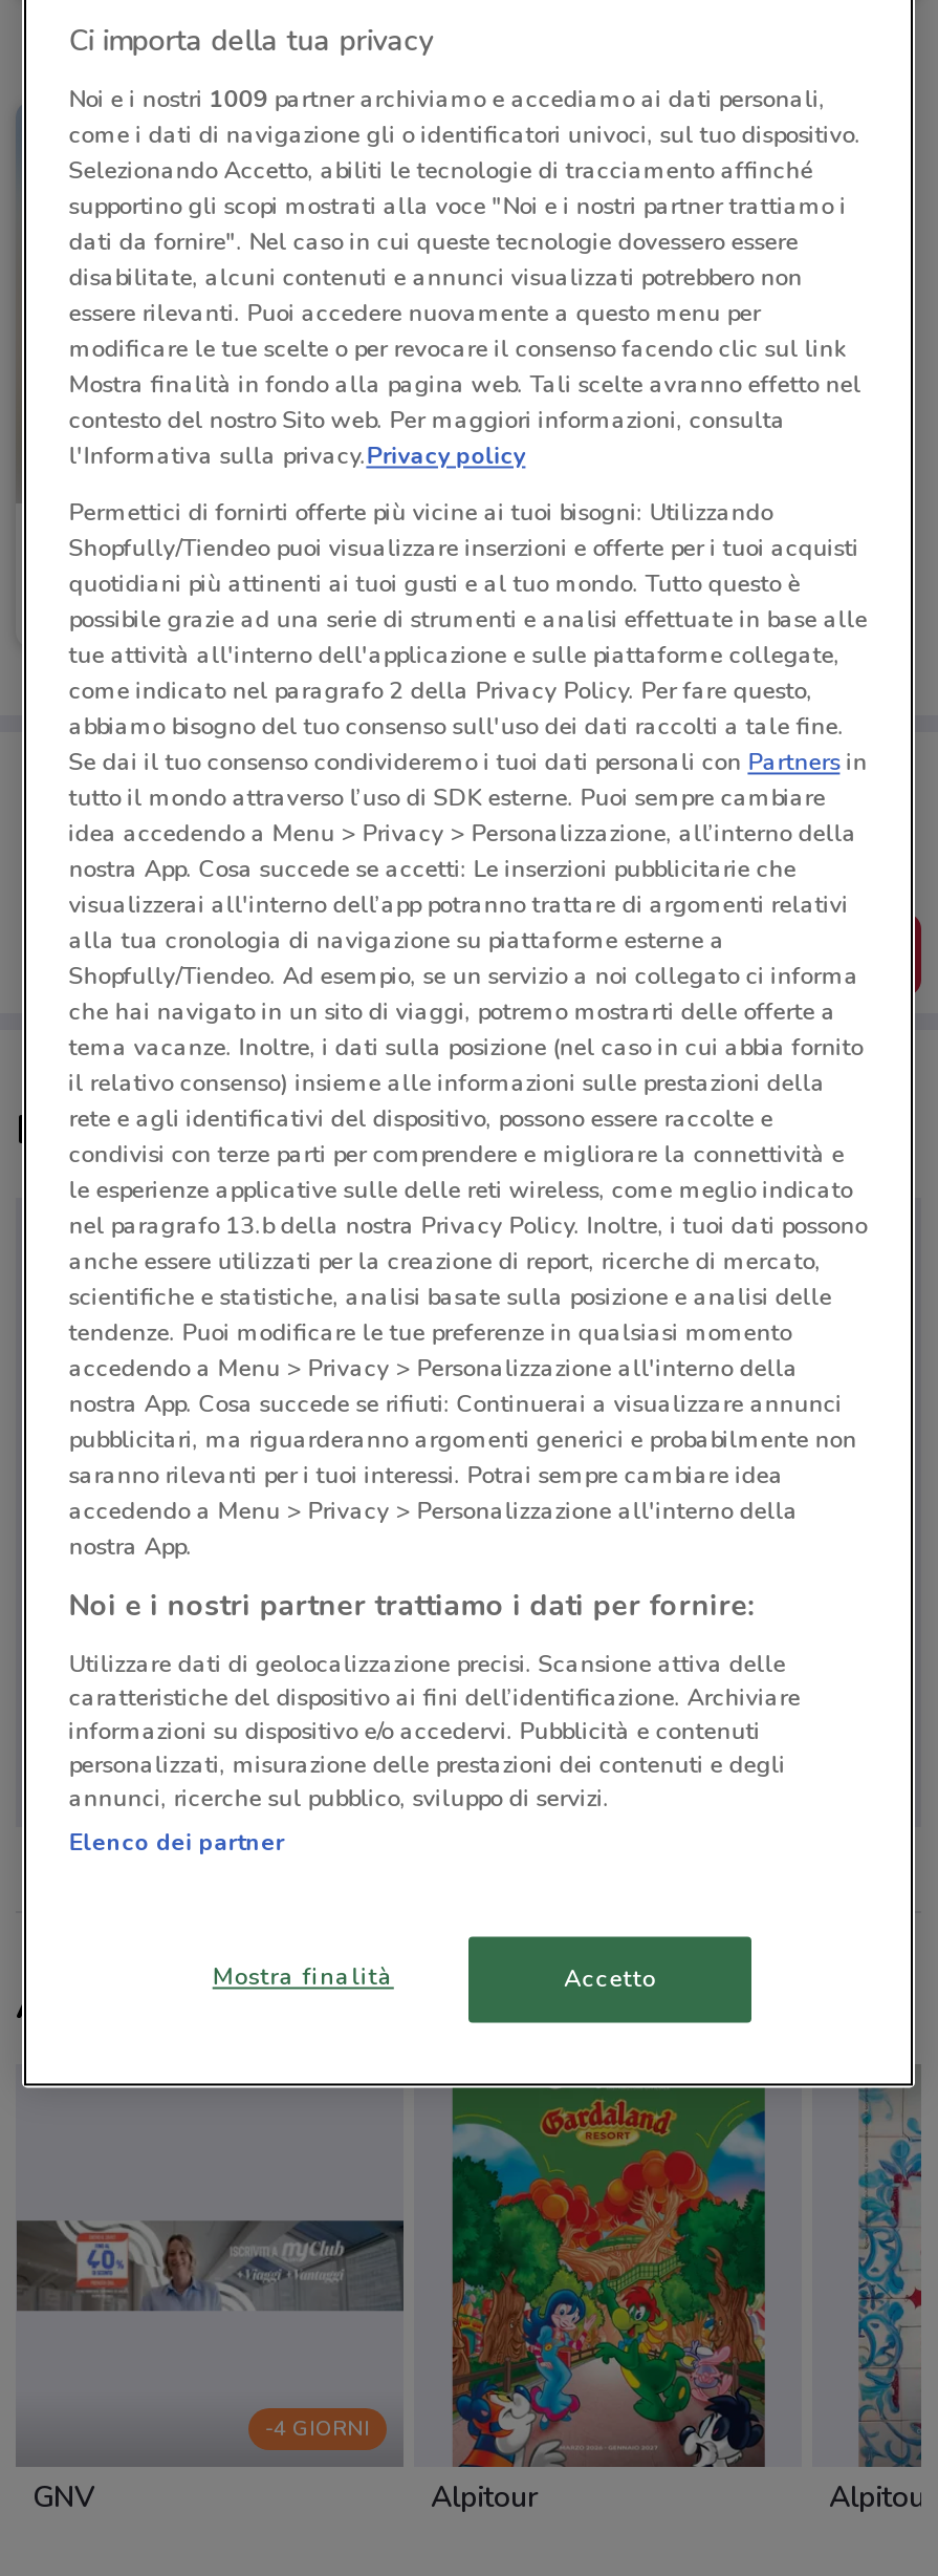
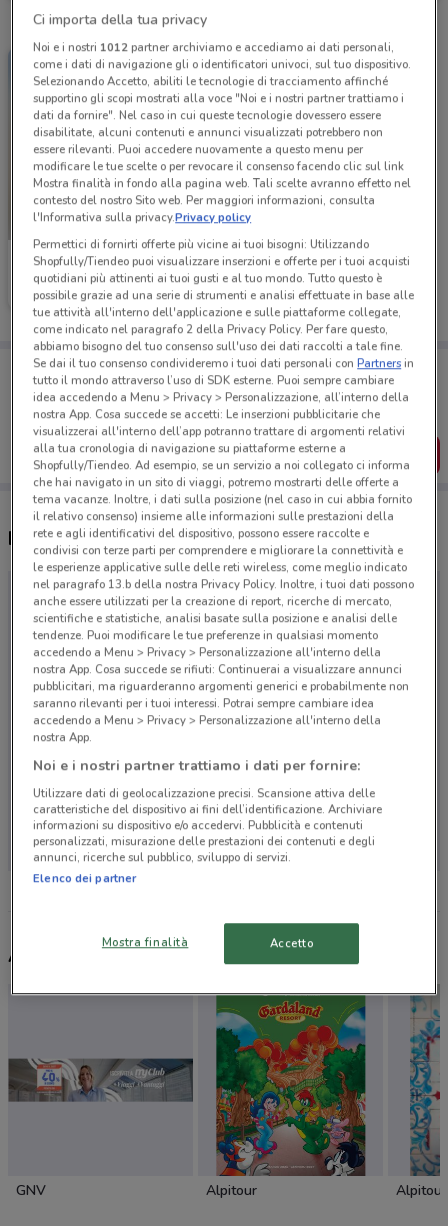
[69,83,825,117] Noi e i nostri 1009 partner archiviamo e accediamo ai dati personali, -> [33,40,394,56] Noi e i nostri 1012 partner archiviamo e accediamo ai dati personali,
[265,2415,370,2444] -4 GIORNI -> none

